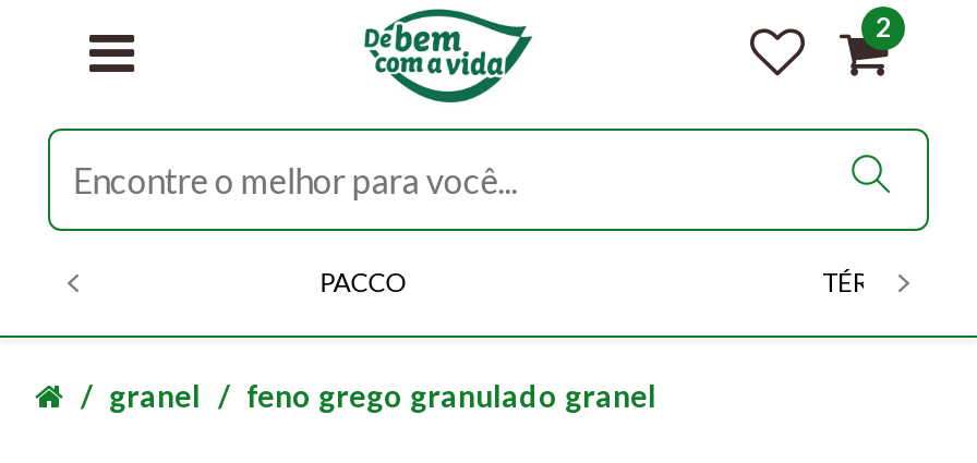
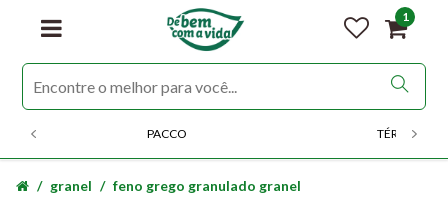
[876,12,891,44] 2 -> [401,9,408,24] 1

